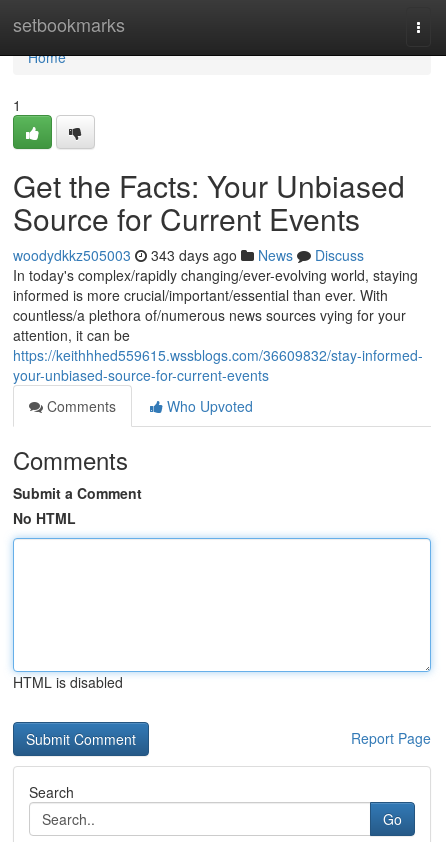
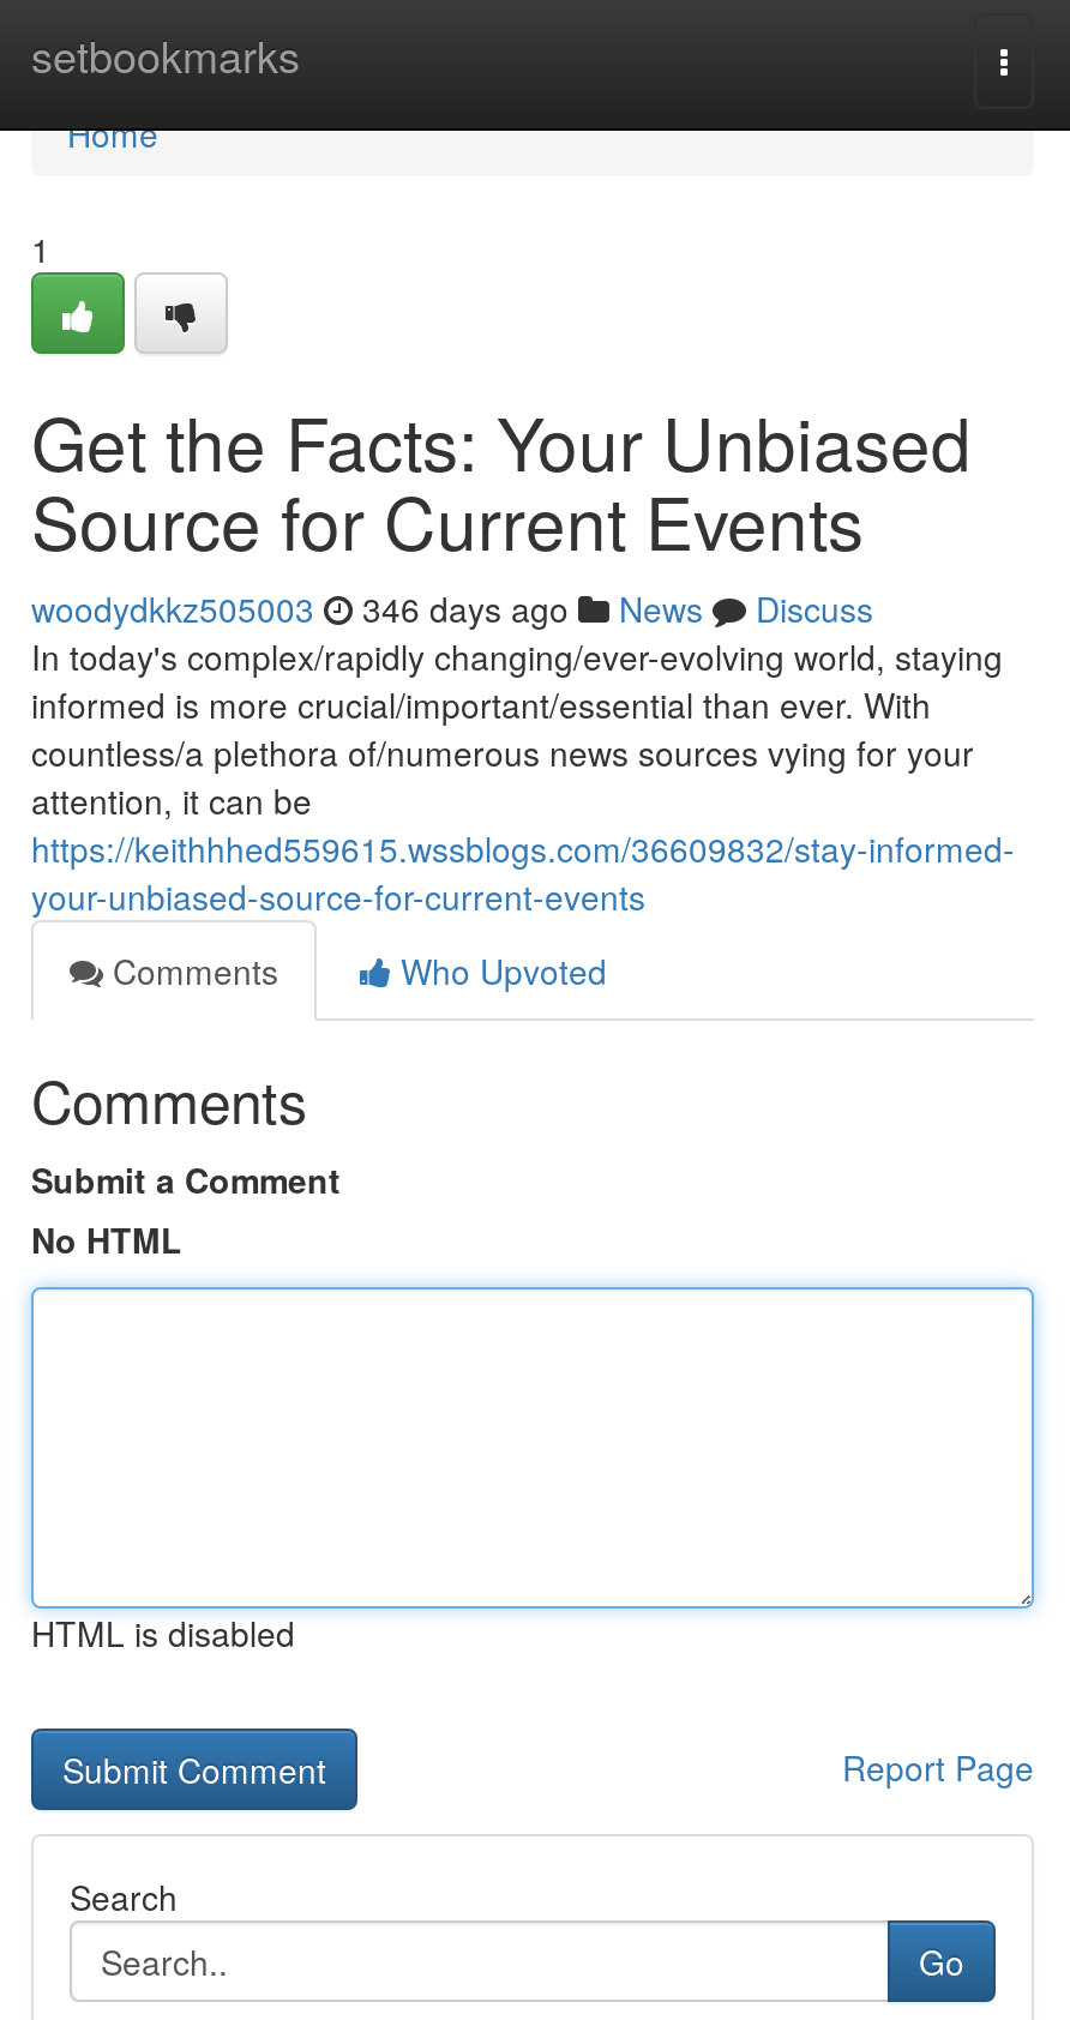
[13,245,364,265] woodydkkz505003 343 days ago News Discuss -> [31,584,873,632] woodydkkz505003 346 days ago News Discuss

